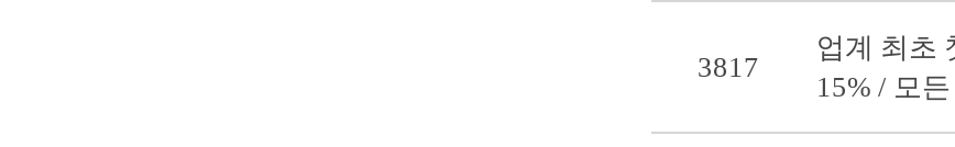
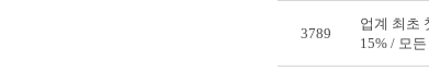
[698,50,759,83] 3817 -> [301,25,331,42] 3789

